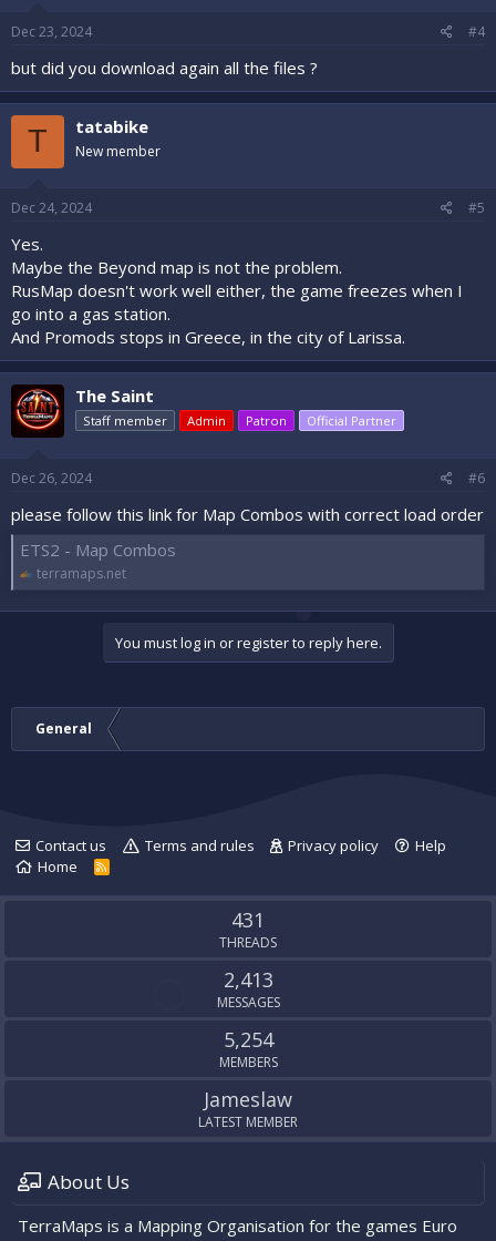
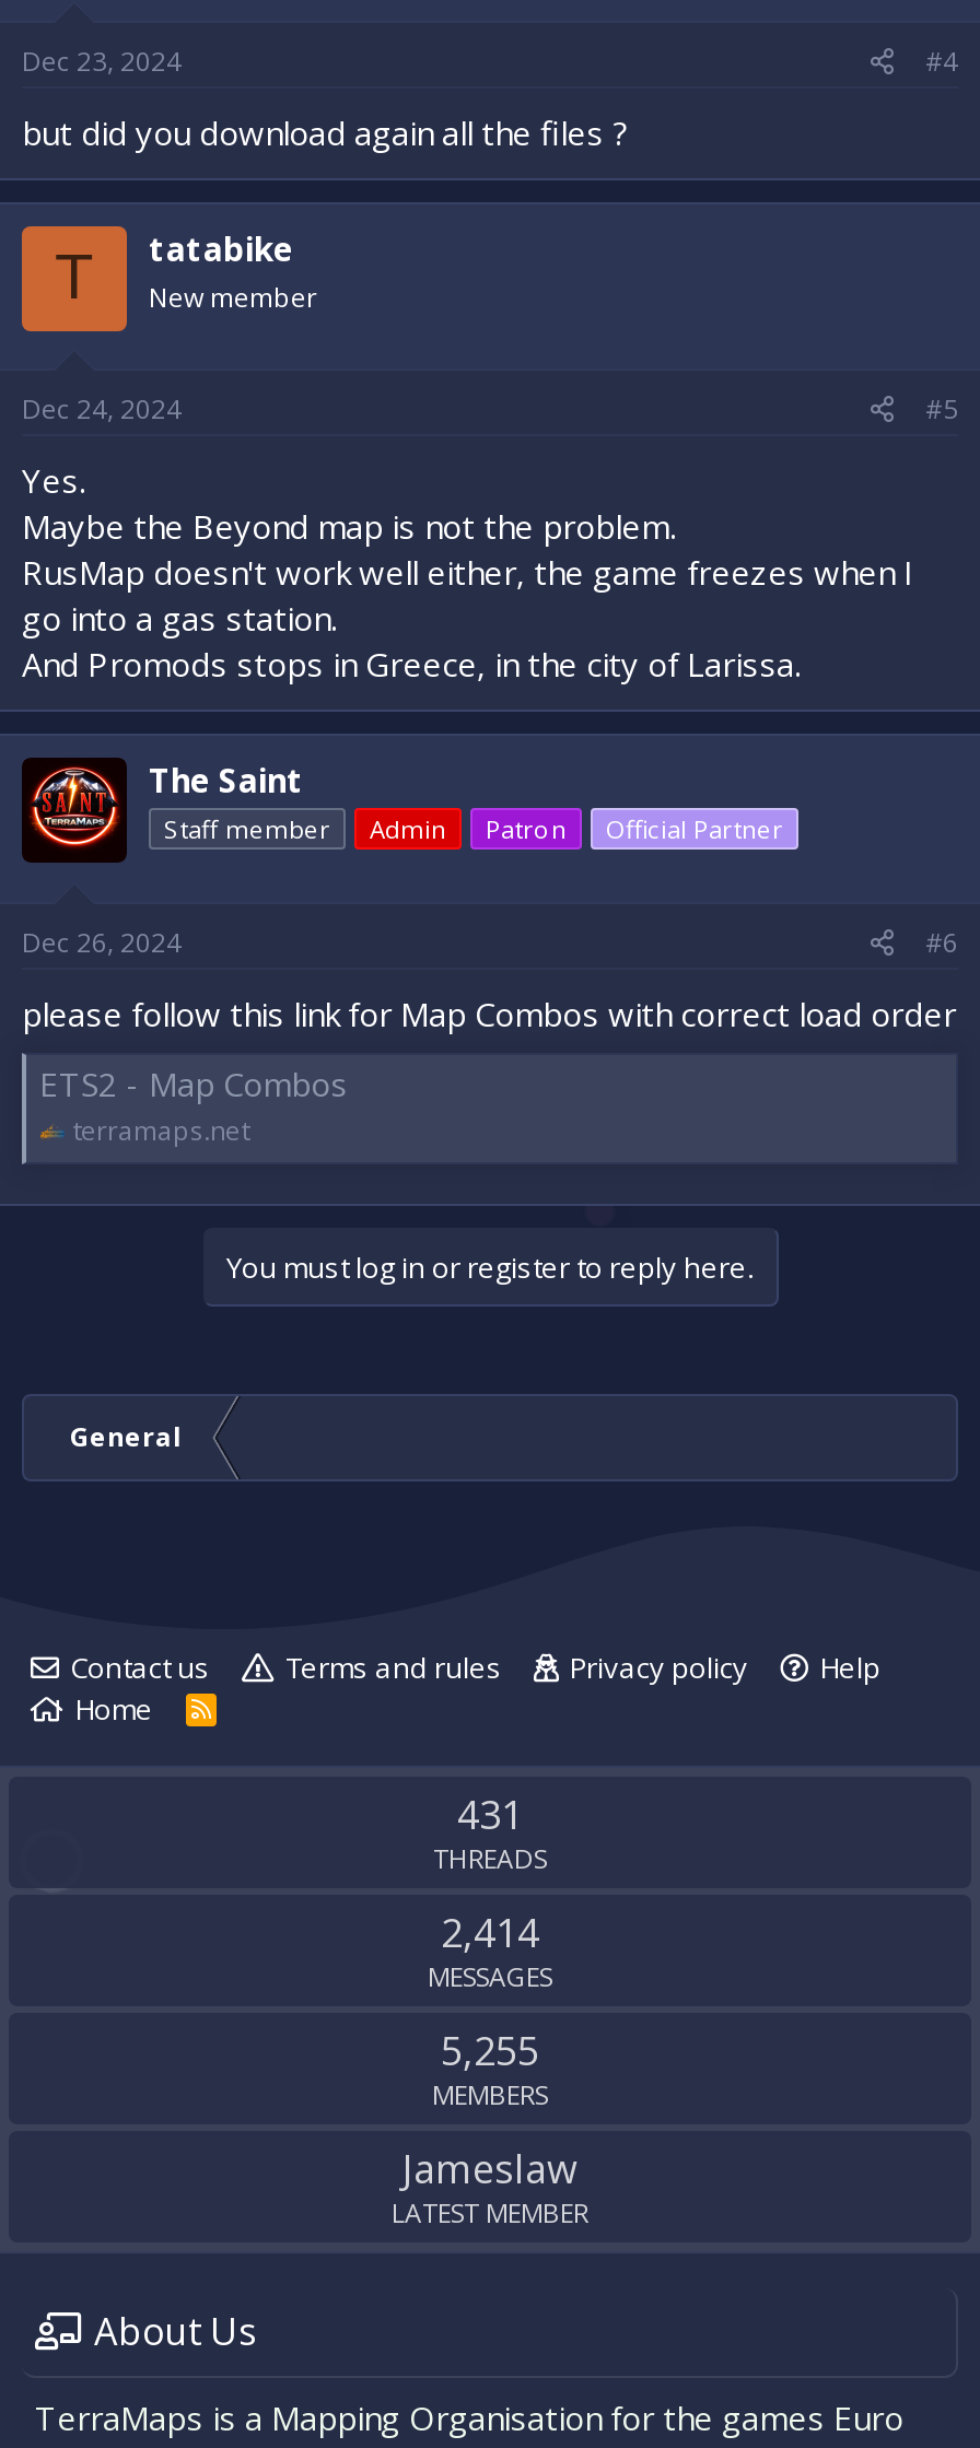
[223,966,273,993] 2,413 -> [441,1906,539,1958] 2,414
[223,1026,273,1053] 5,254 -> [441,2024,539,2076] 5,255

